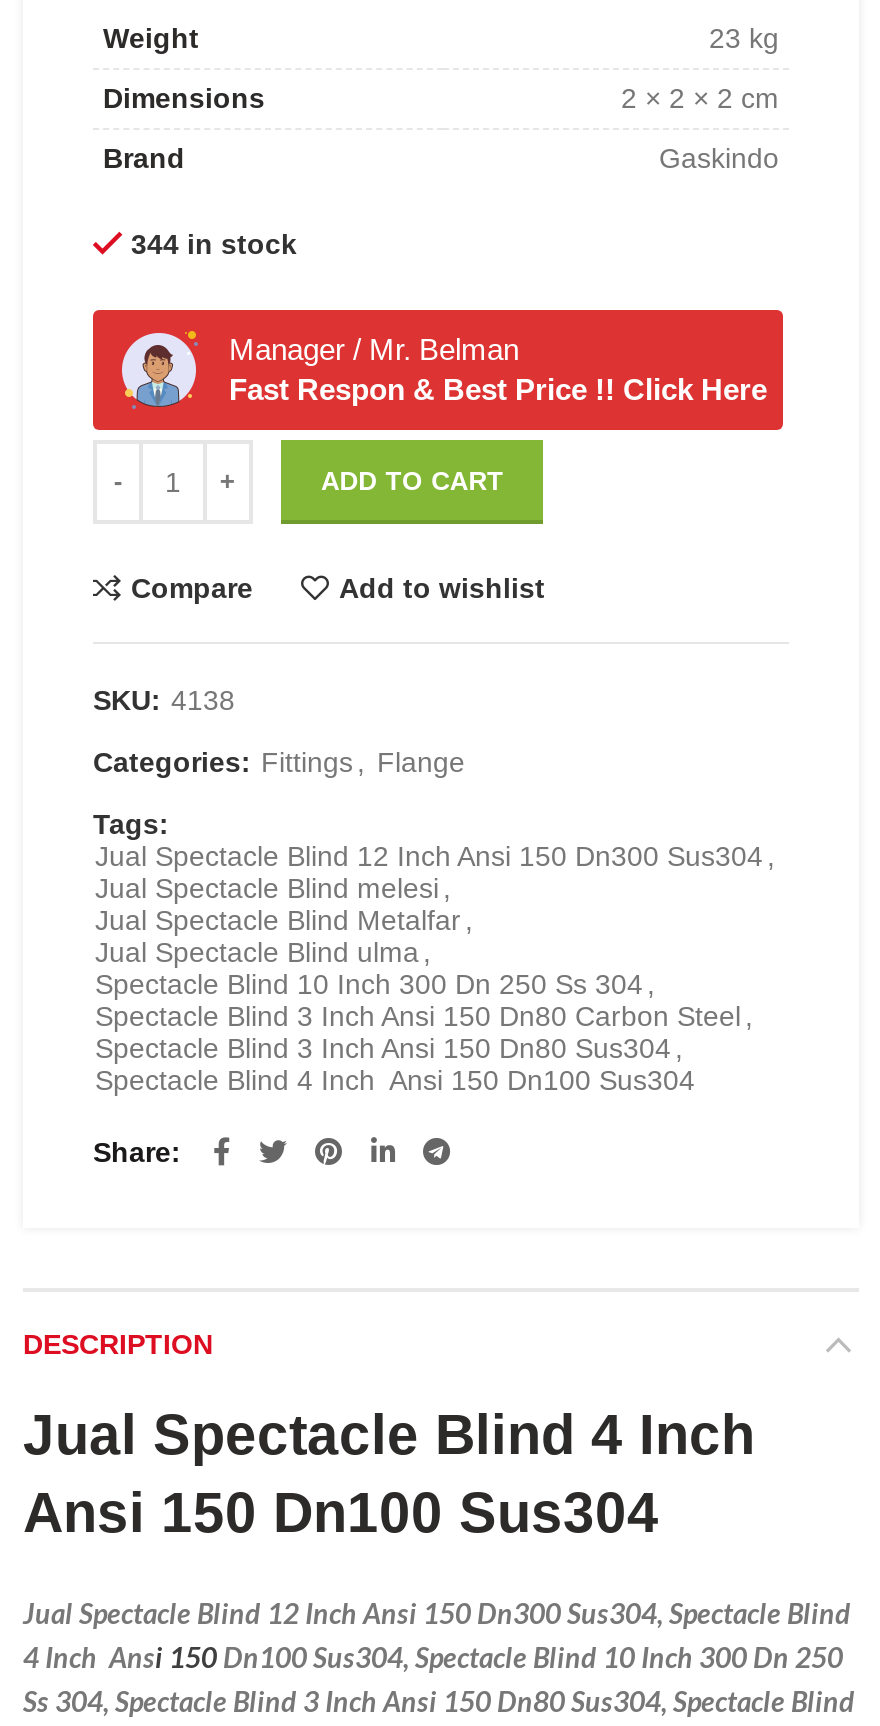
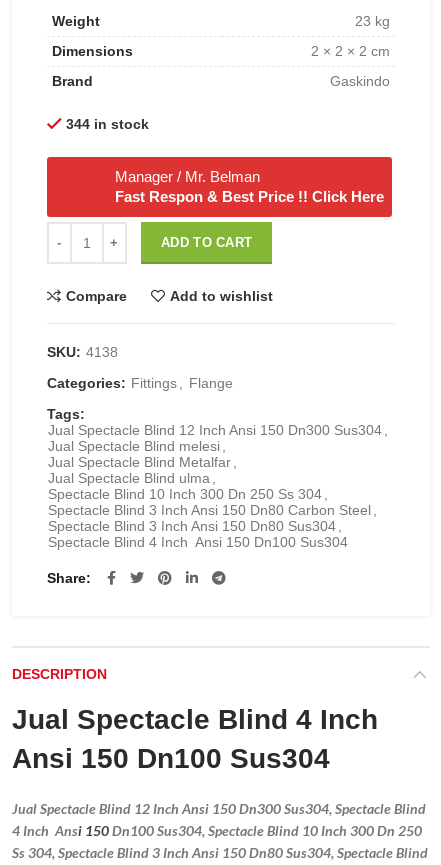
[119,330,199,410] [image] -> none

